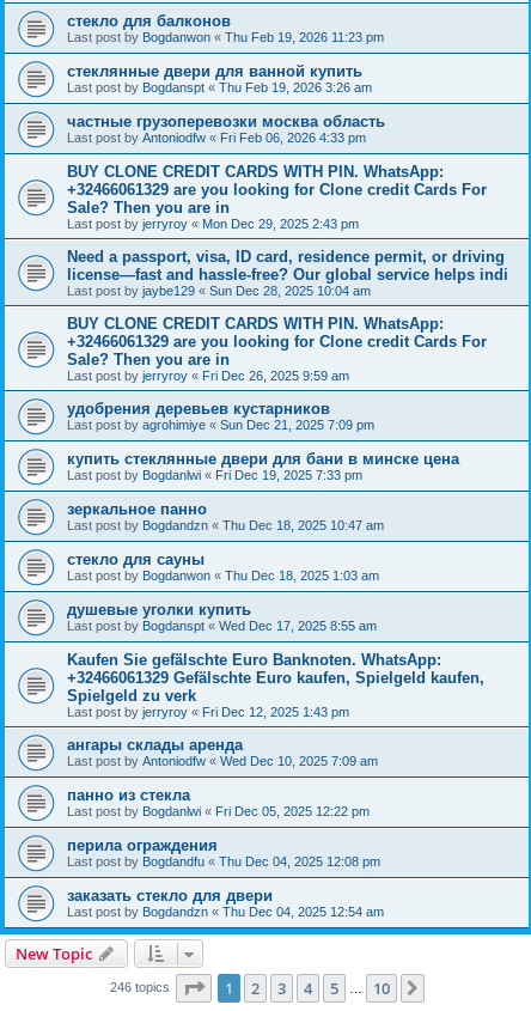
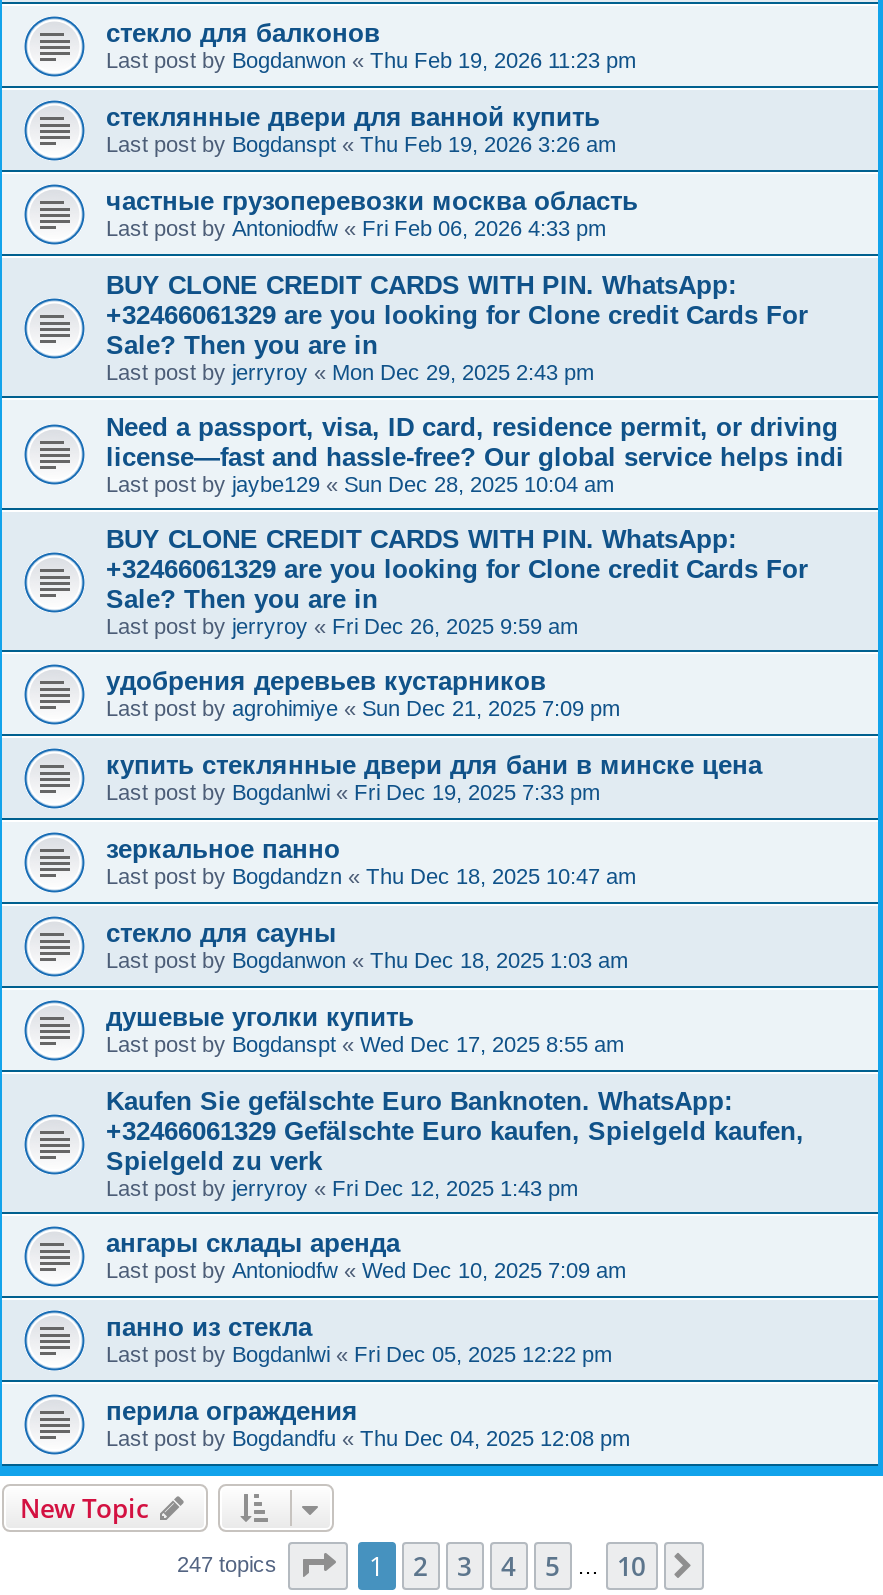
[67,887,384,919] заказать стекло для двери | Last post by Bogdandzn «Thu Dec 04, 2025 12:54 am -> none
[109,980,173,994] 246 topics -> [177,1552,283,1576] 247 topics

